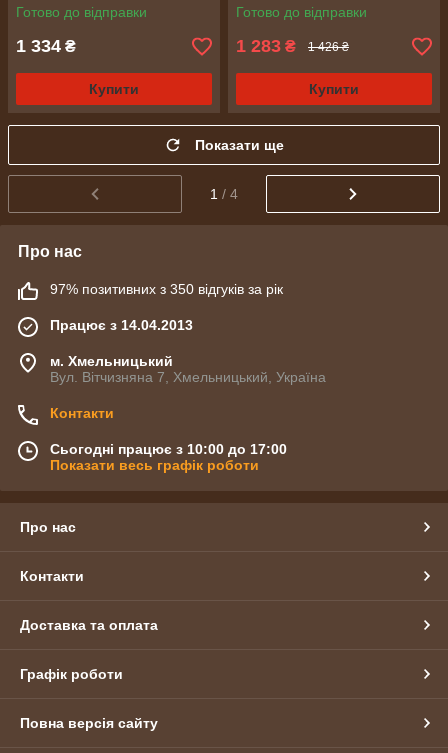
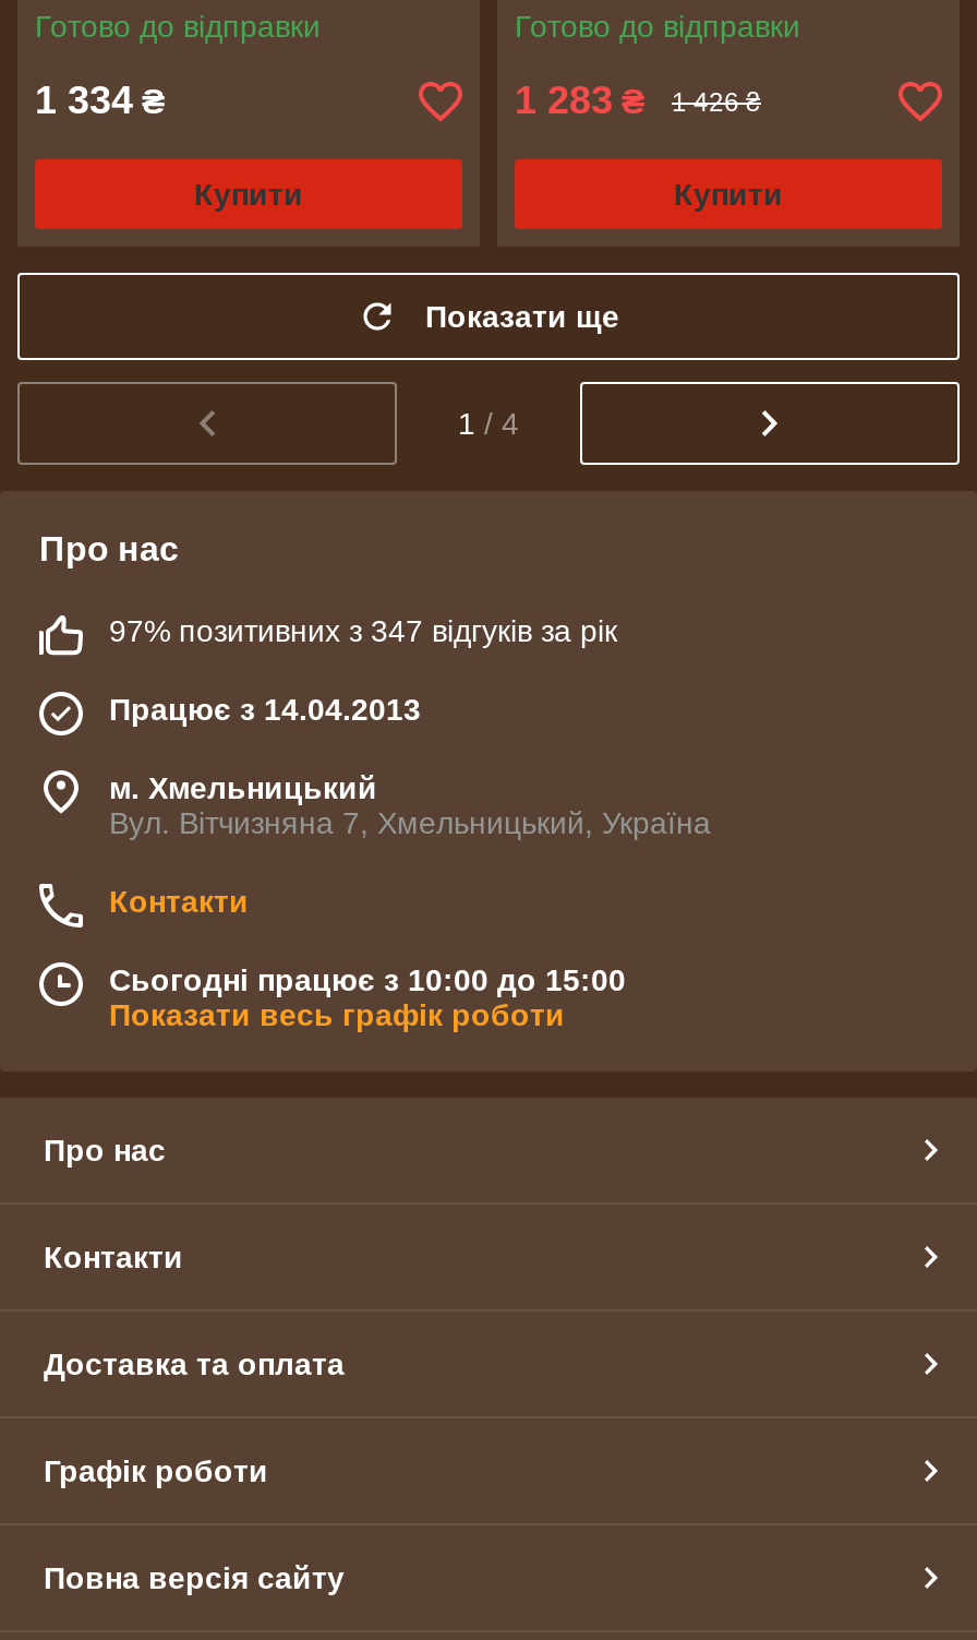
[50,281,283,297] 97% позитивних з 350 відгуків за рік -> [109,613,617,648] 97% позитивних з 347 відгуків за рік
[50,441,287,457] Сьогодні працює з 10:00 до 17:00 -> [109,962,626,997] Сьогодні працює з 10:00 до 15:00

